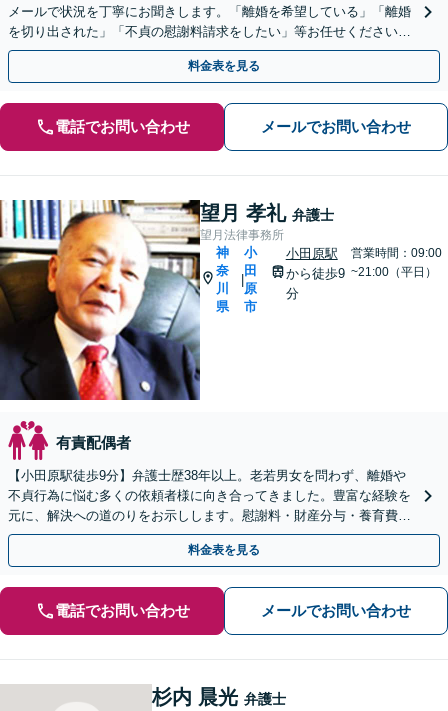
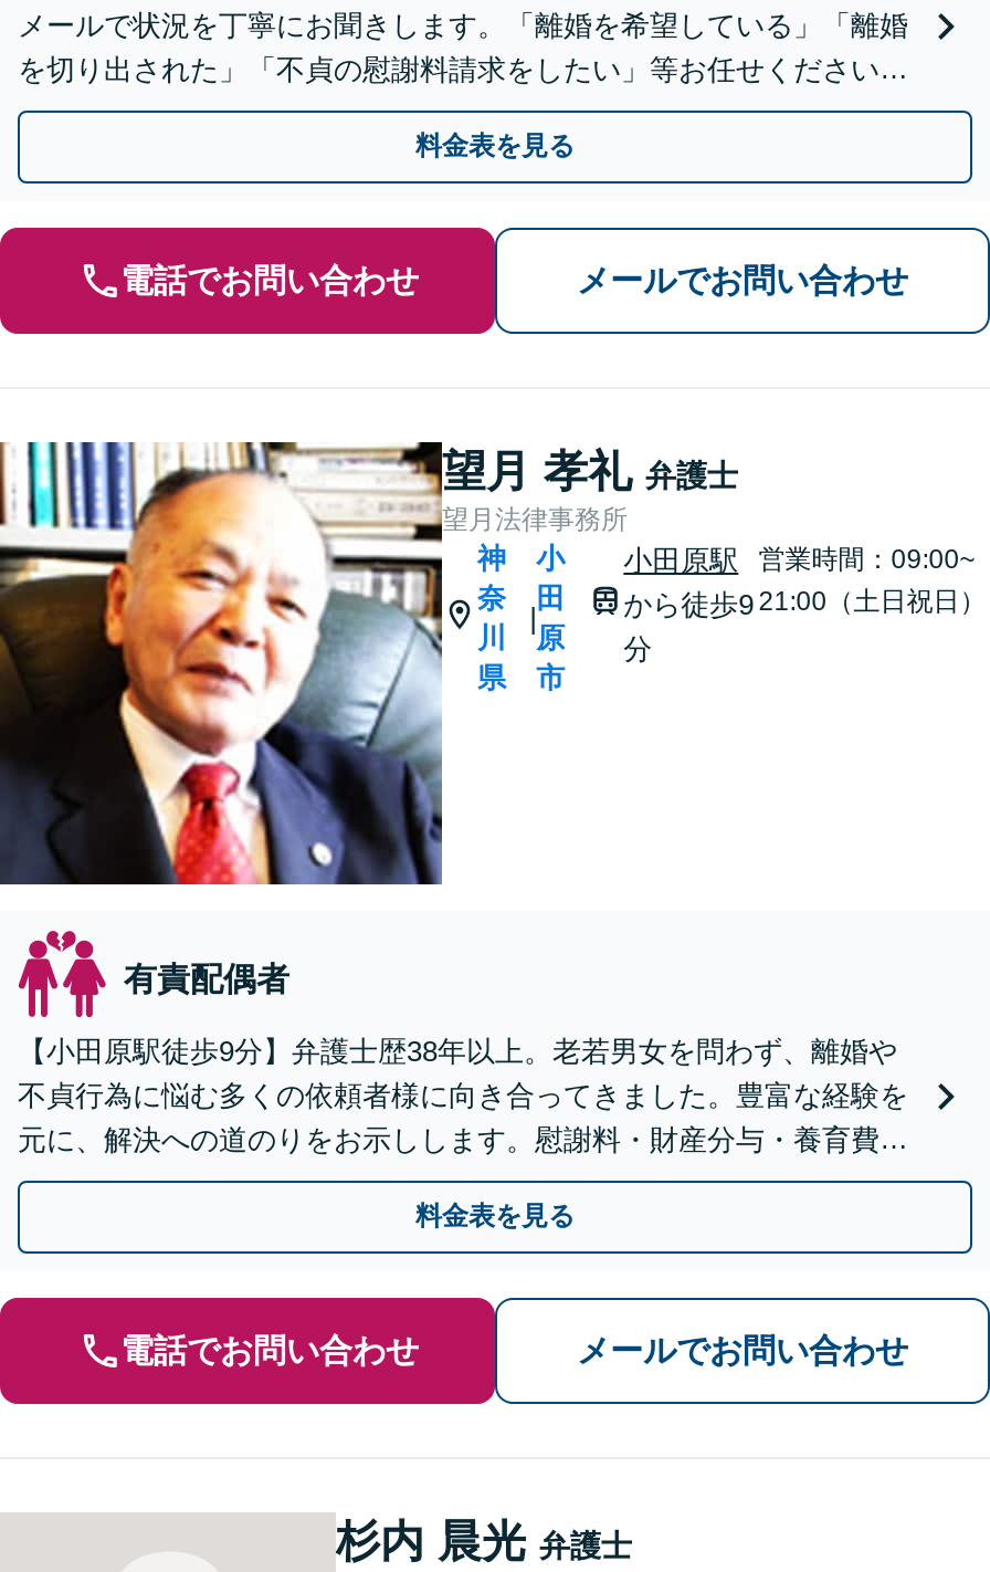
[351,245,442,278] 営業時間：09:00 | ~21:00（平日） -> [759,543,986,616] 営業時間：09:00~ | 21:00（土日祝日）

